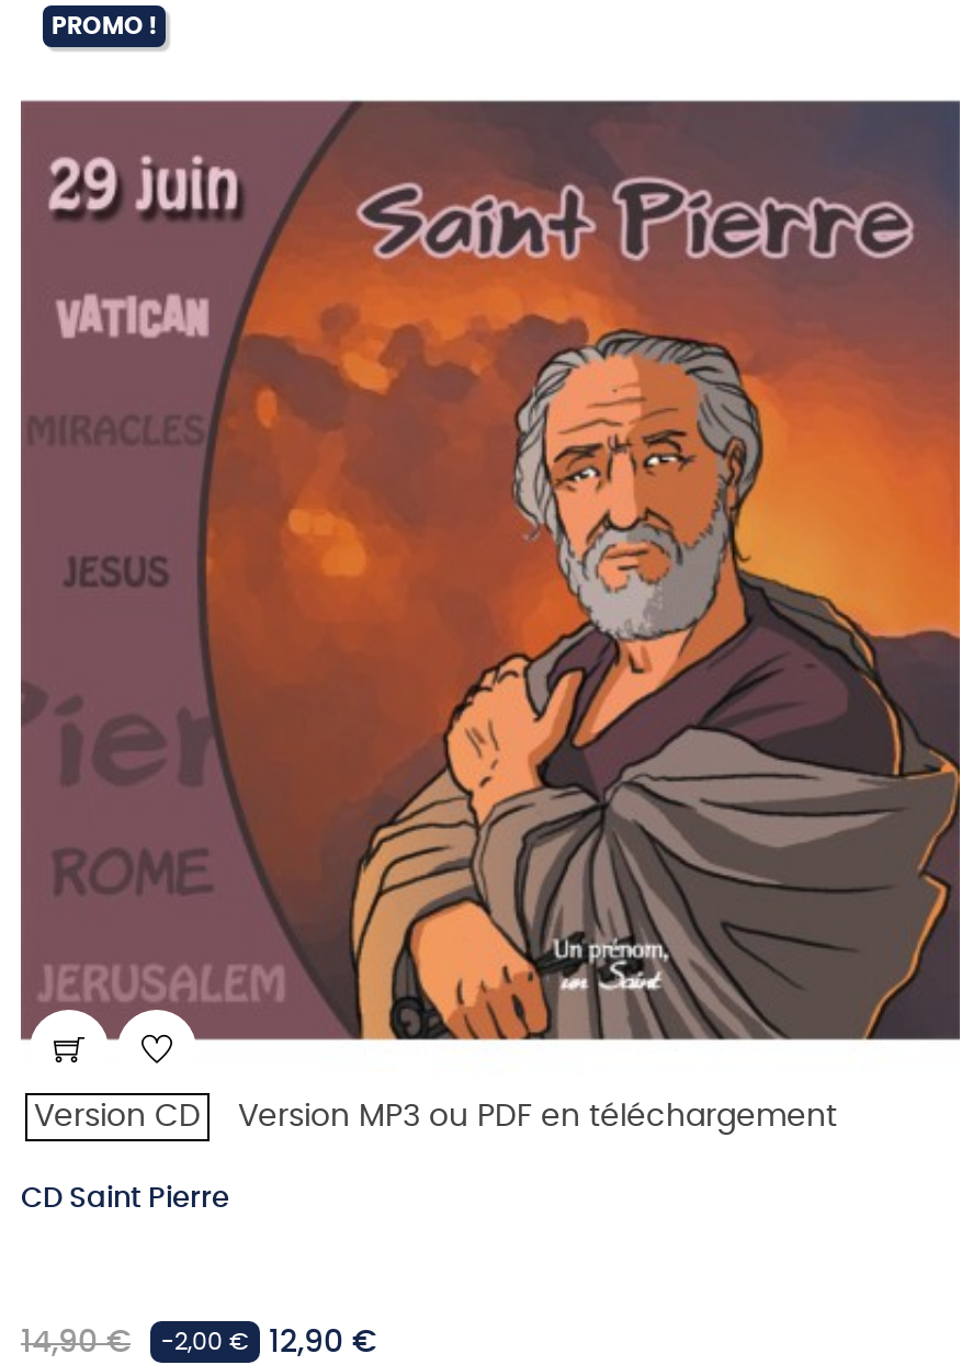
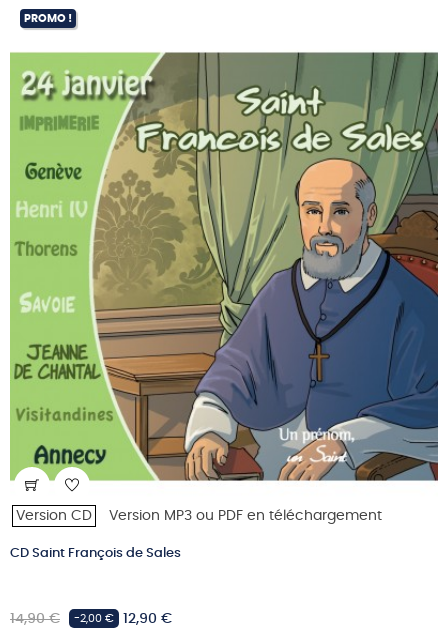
[19,100,962,1043] [image] -> [9,52,439,482] [image]
[21,1184,229,1213] CD Saint Pierre -> [10,547,181,560] CD Saint François de Sales

